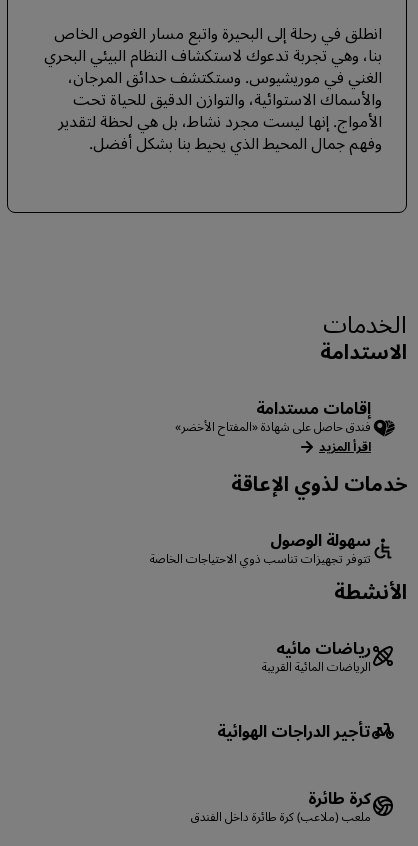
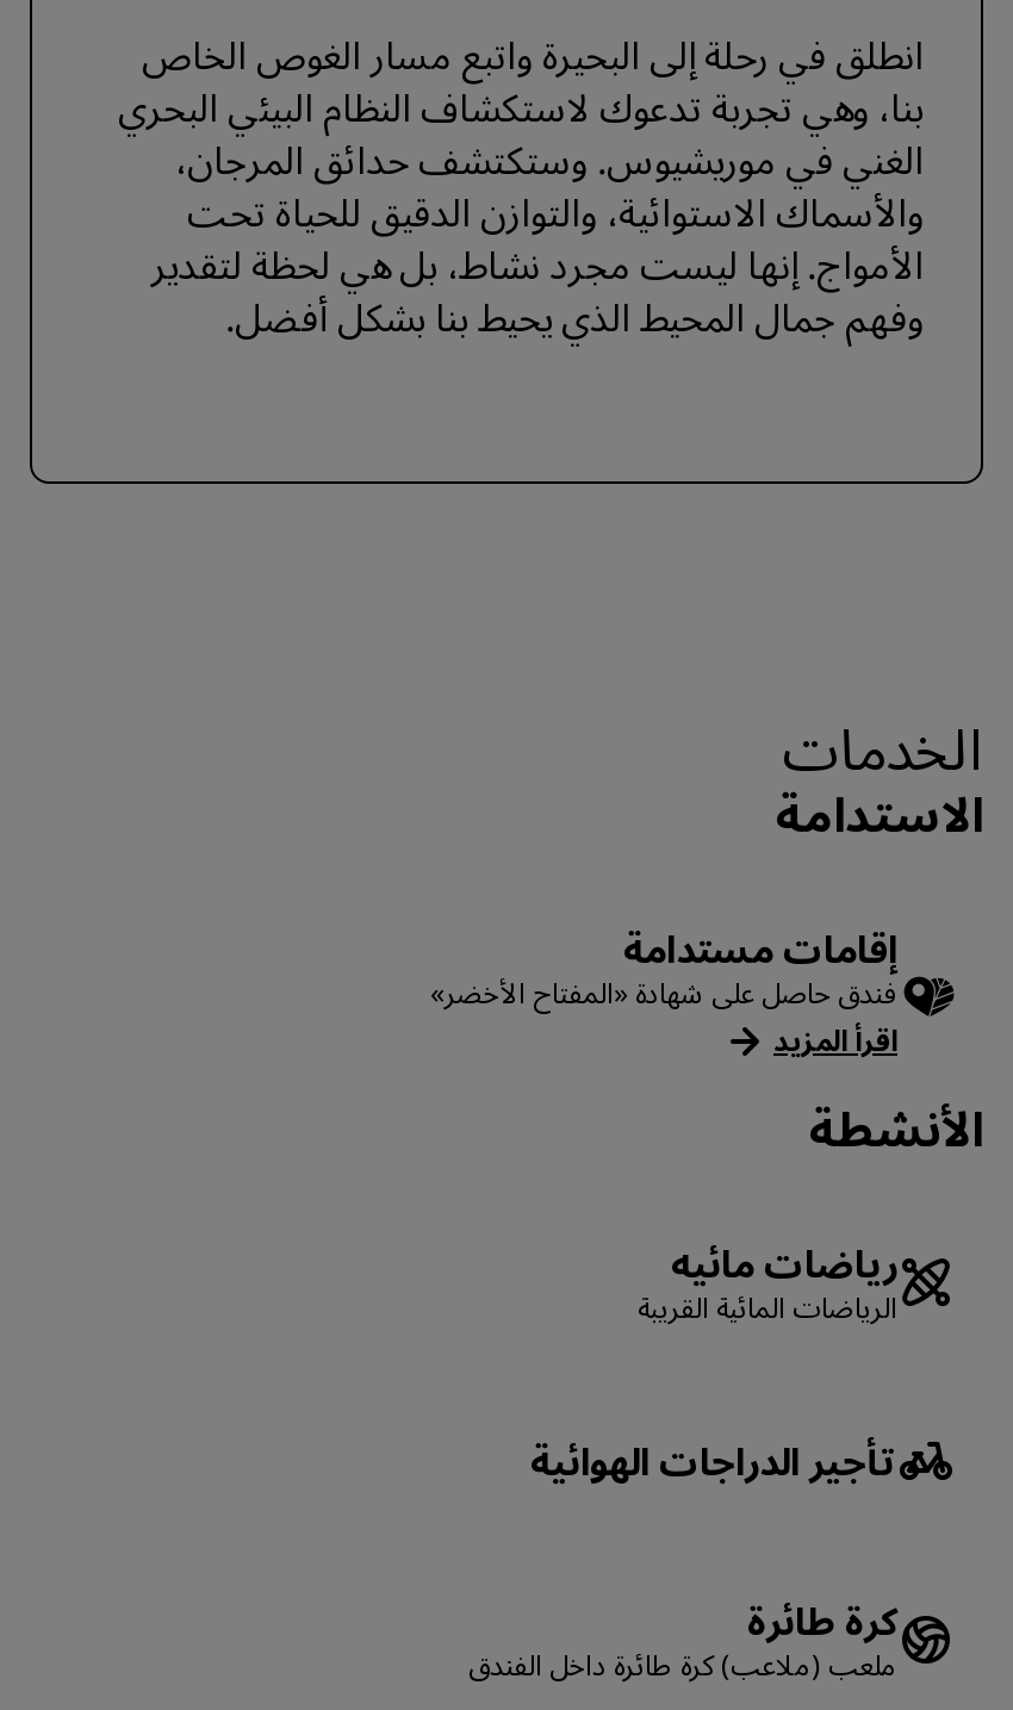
[150,470,407,567] خدمات لذوي الإعاقة | سهولة الوصول | تتوفر تجهيزات تناسب ذوي الاحتياجات الخاصة -> none

